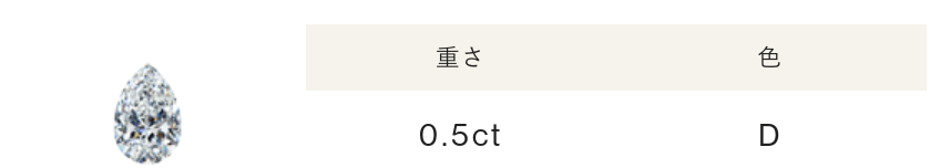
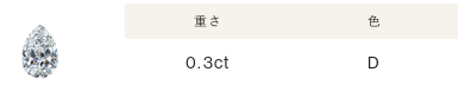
[419,115,503,155] 0.5ct -> [185,52,231,73] 0.3ct

